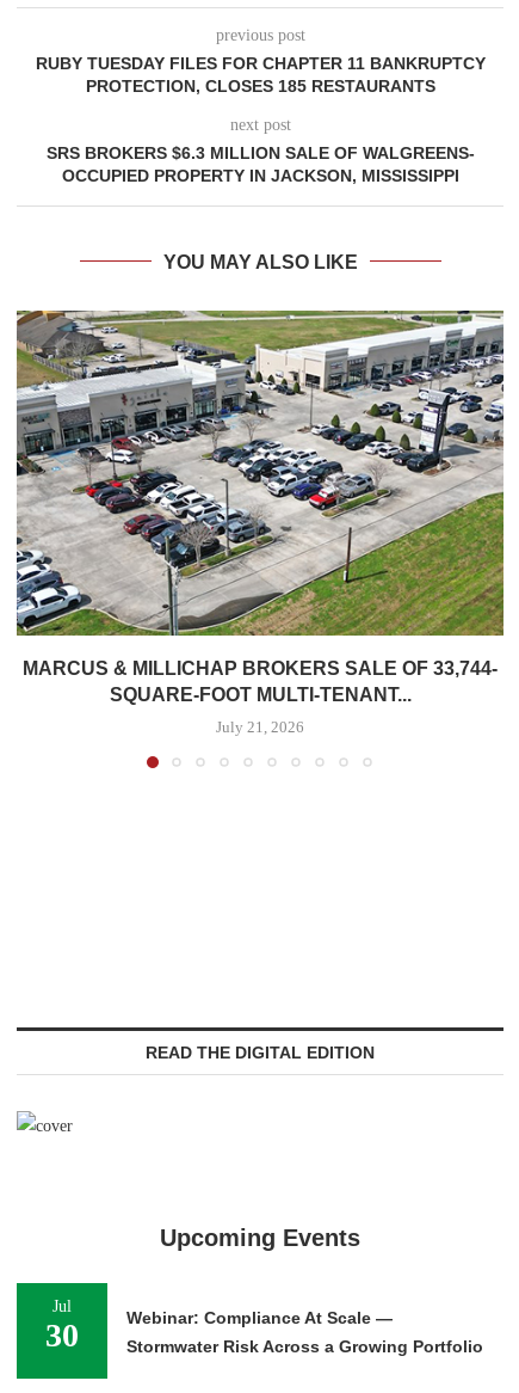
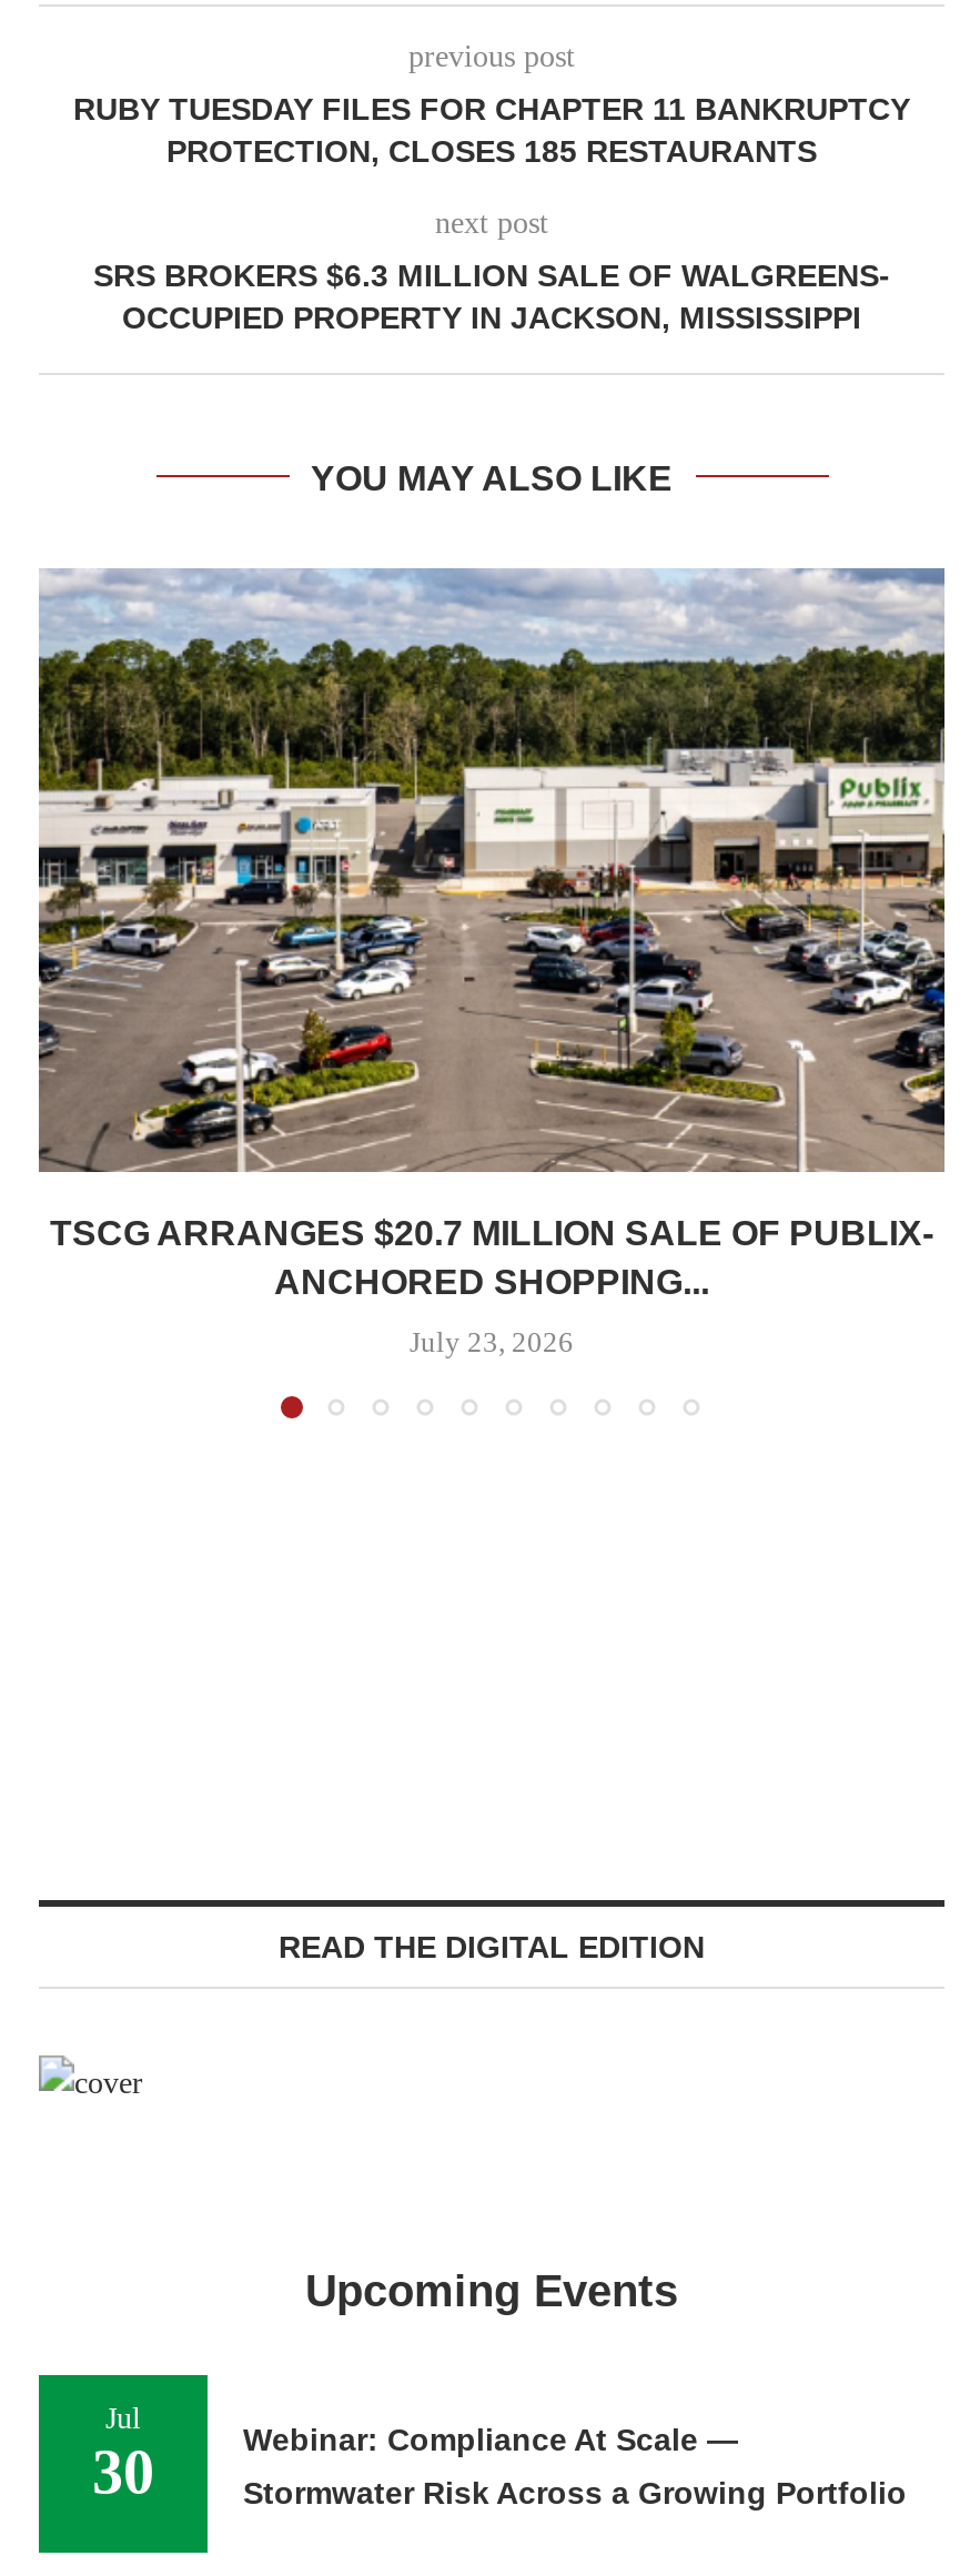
[16,309,505,705] [image] | MARCUS & MILLICHAP BROKERS SALE OF 33,744- | SQUARE-FOOT MULTI-TENANT... -> [37,566,947,1301] [image] | TSCG ARRANGES $20.7 MILLION SALE OF PUBLIX- | ANCHORED SHOPPING...
[216,718,304,736] July 21, 2026 -> [410,1325,574,1358] July 23, 2026

